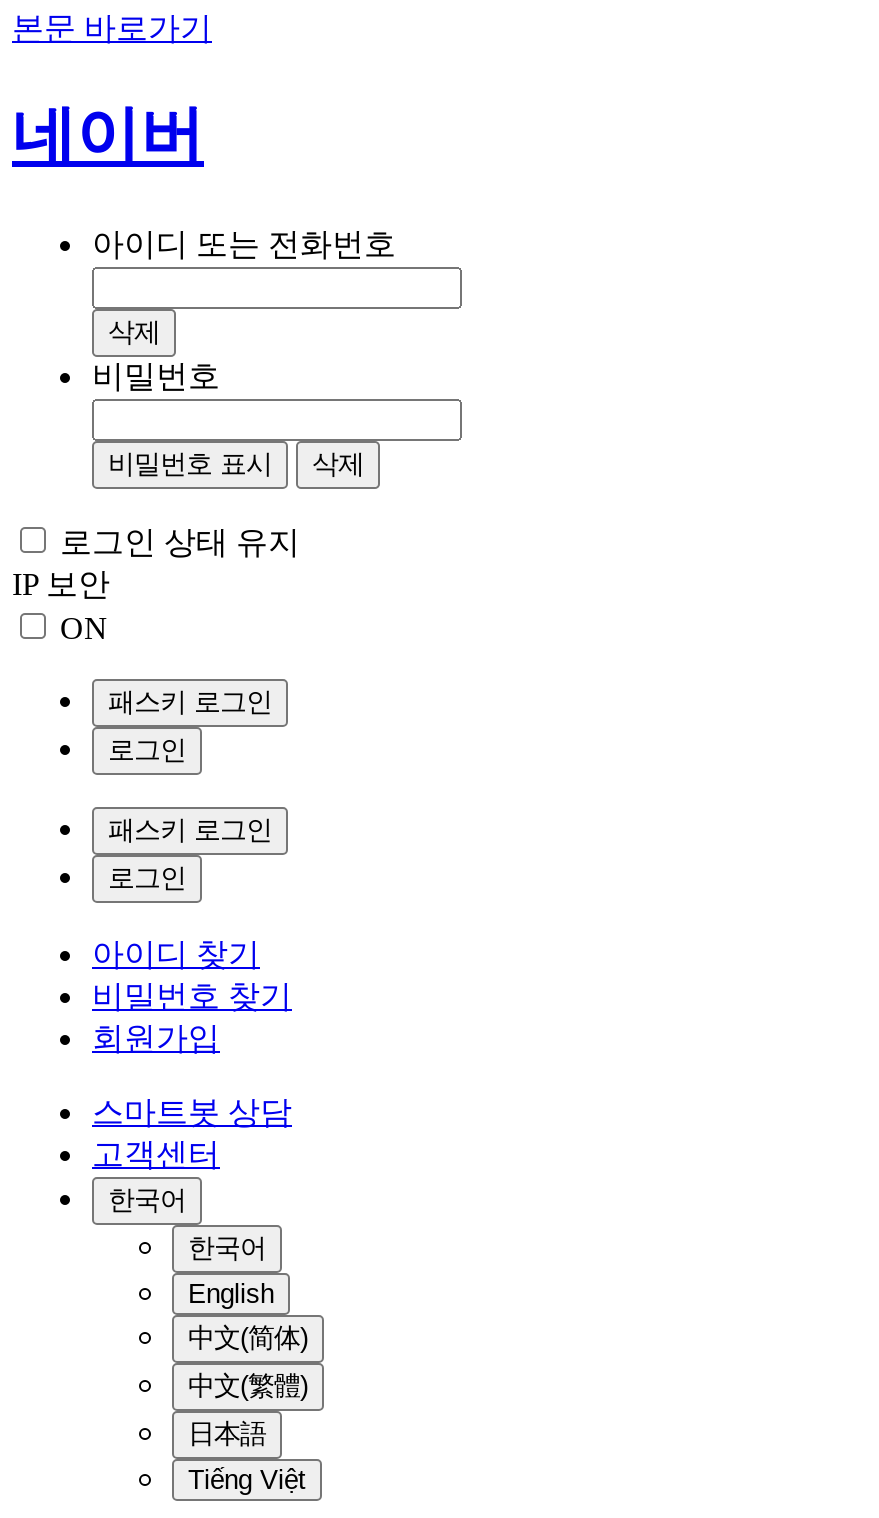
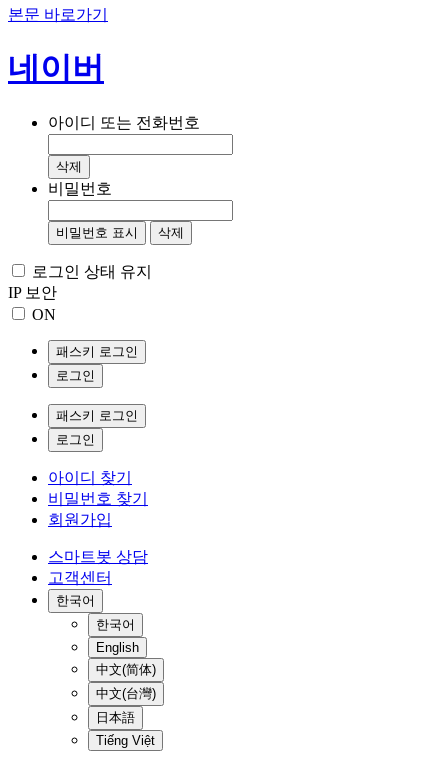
[188,1371,308,1401] 中文(繁體) -> [96,686,156,701] 中文(台灣)

